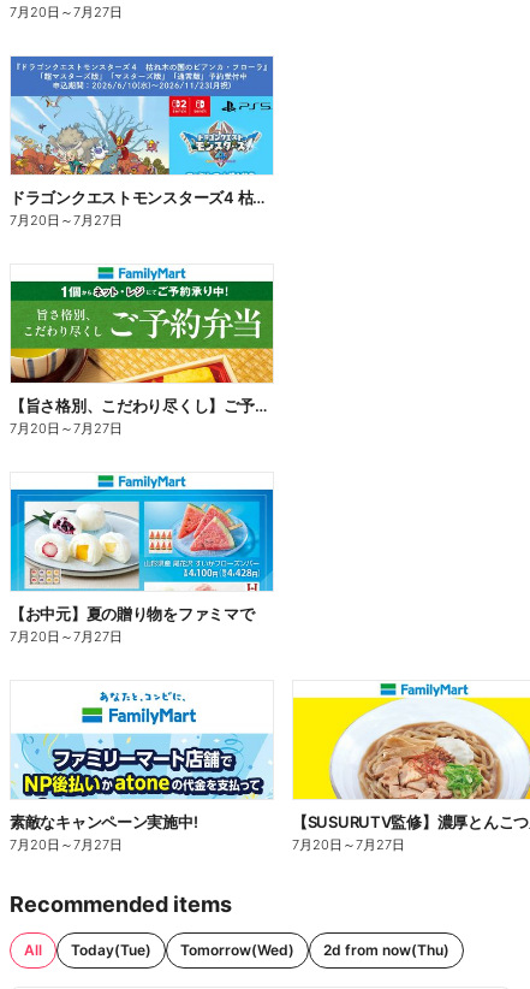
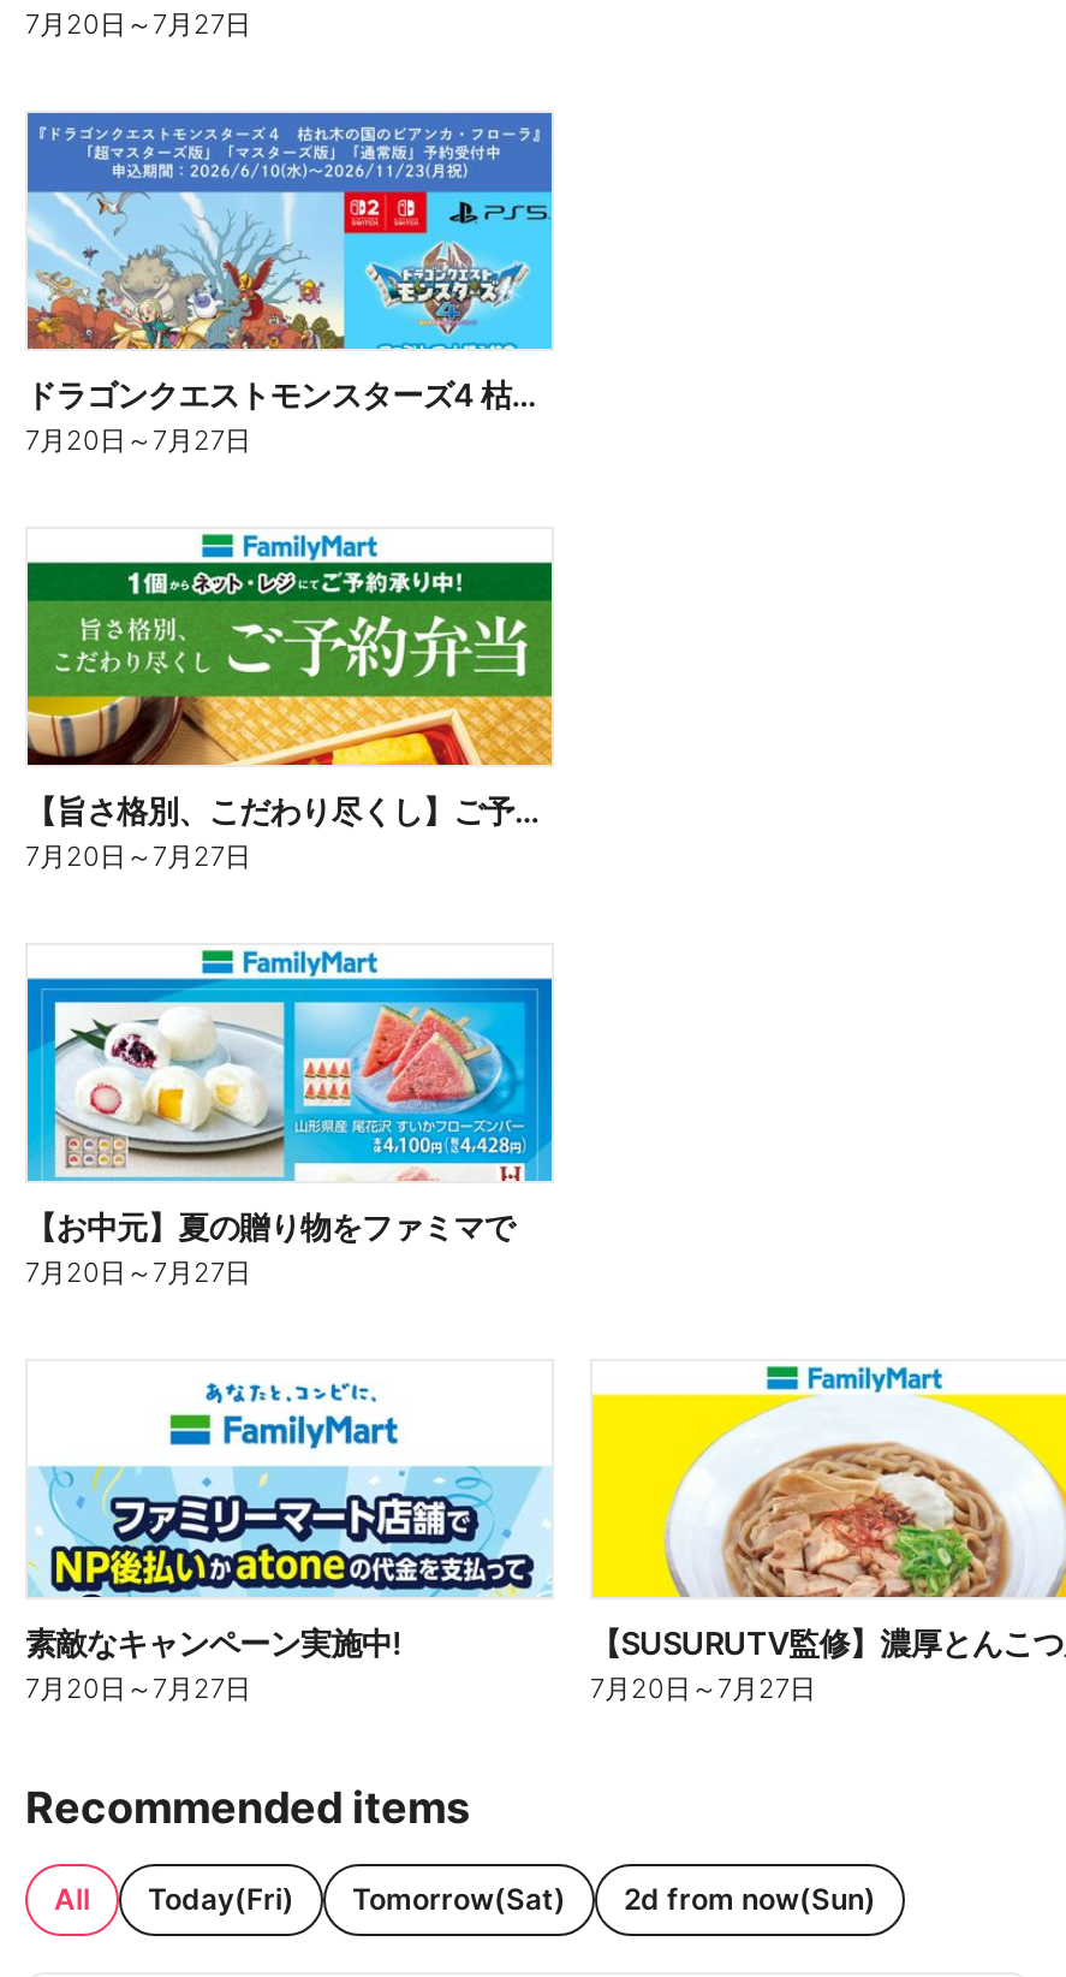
[71,940,449,958] Today(Tue) | Tomorrow(Wed) | 2d from now(Thu) -> [148,1880,876,1916] Today(Fri) | Tomorrow(Sat) | 2d from now(Sun)

